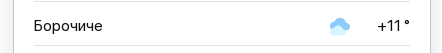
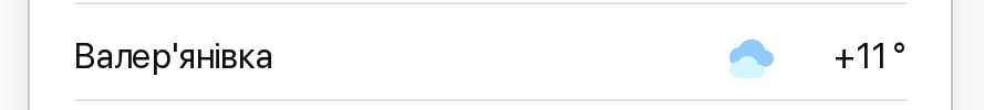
[34,16,103,35] Борочиче -> [74,35,273,77] Валер'янівка

